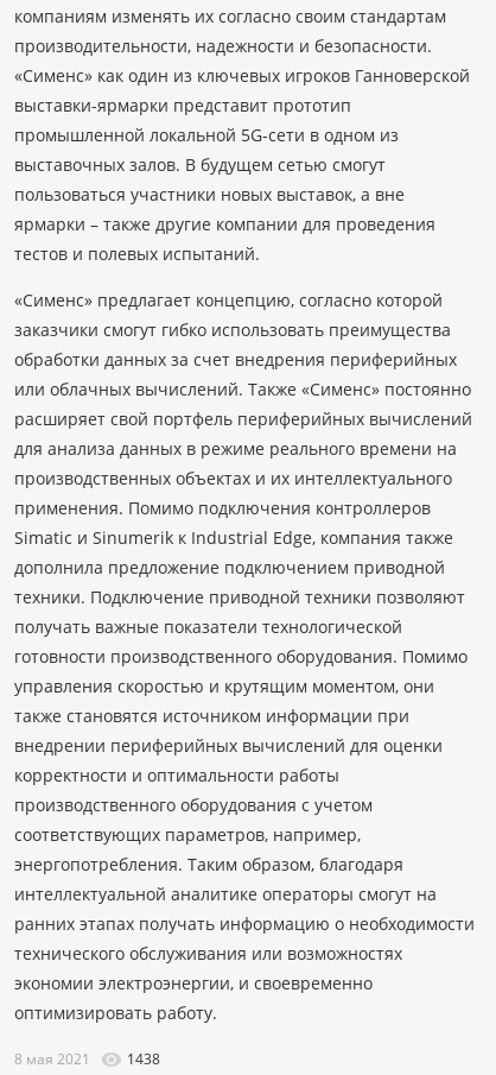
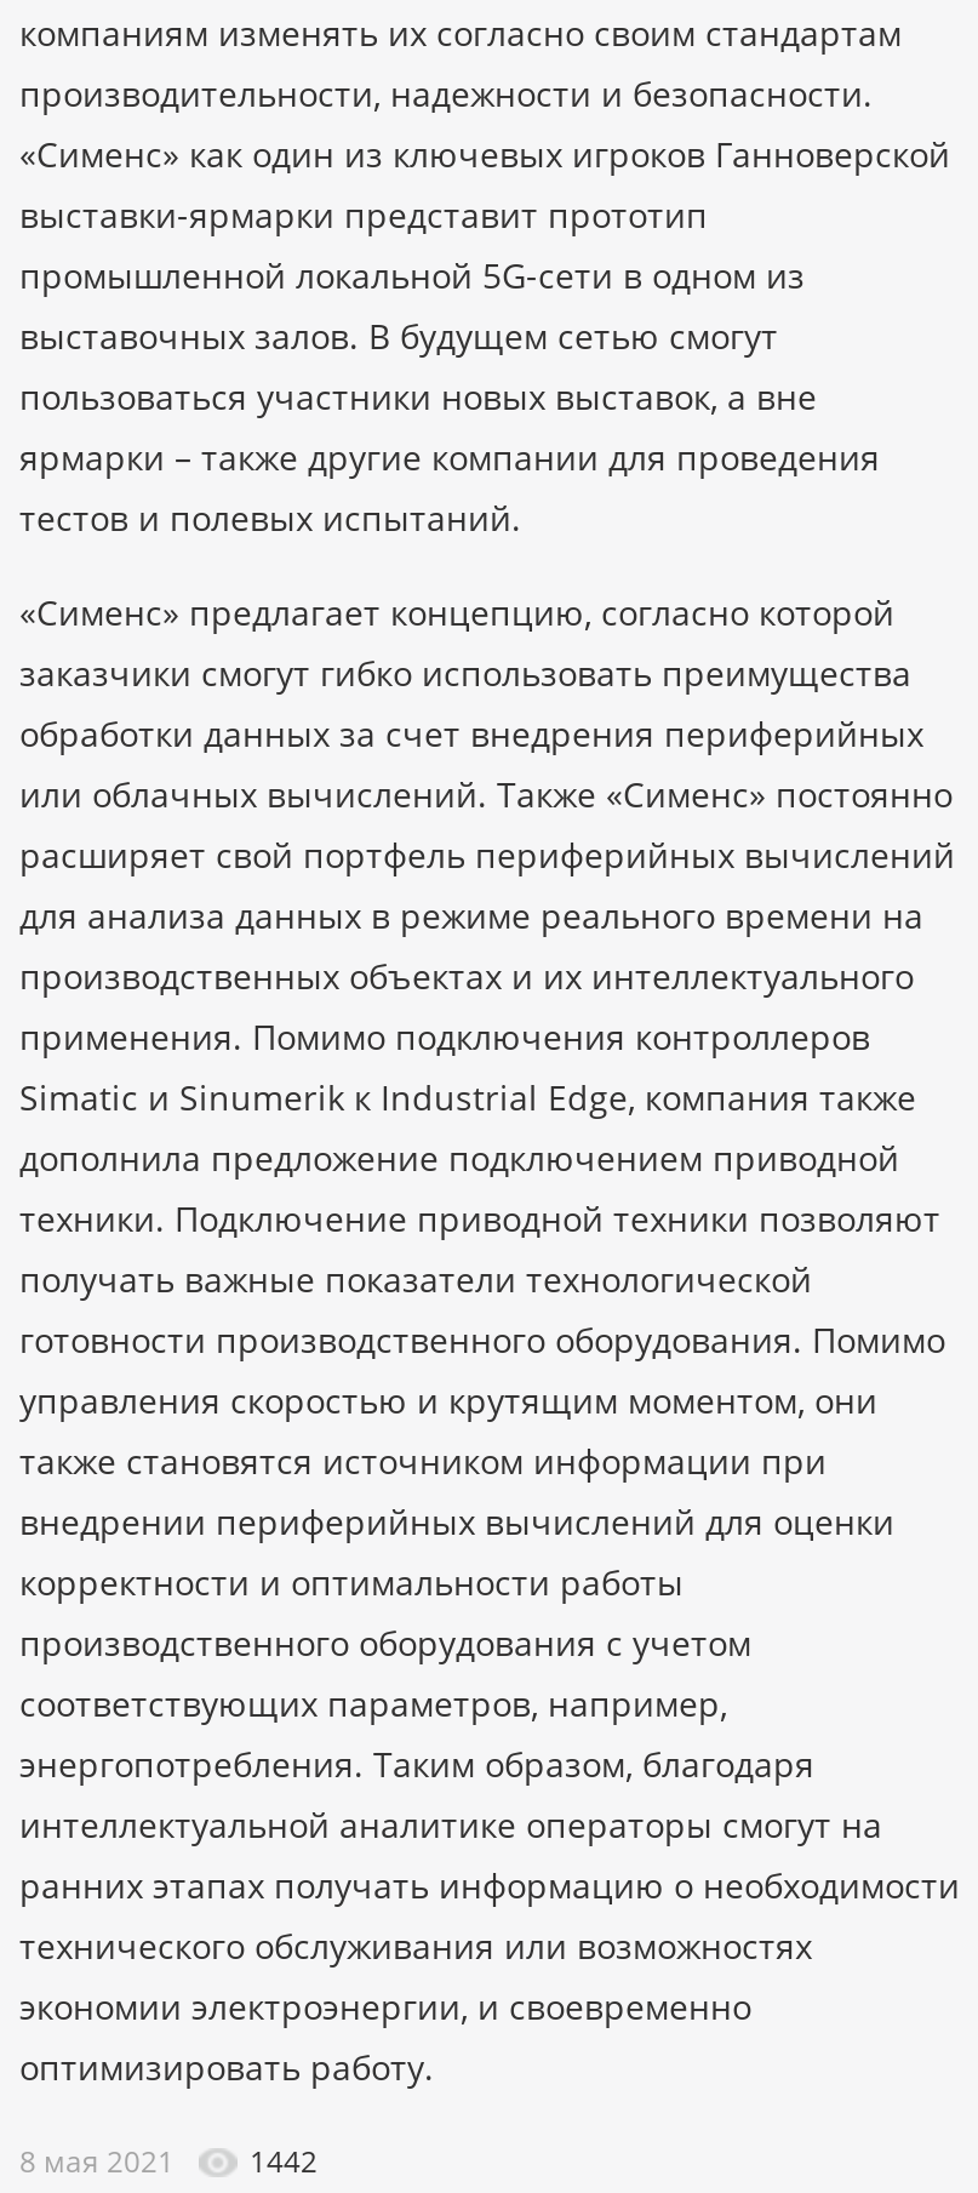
[14,1049,160,1069] 8 мая 2021 1438 -> [19,2141,318,2182] 8 мая 2021 1442

